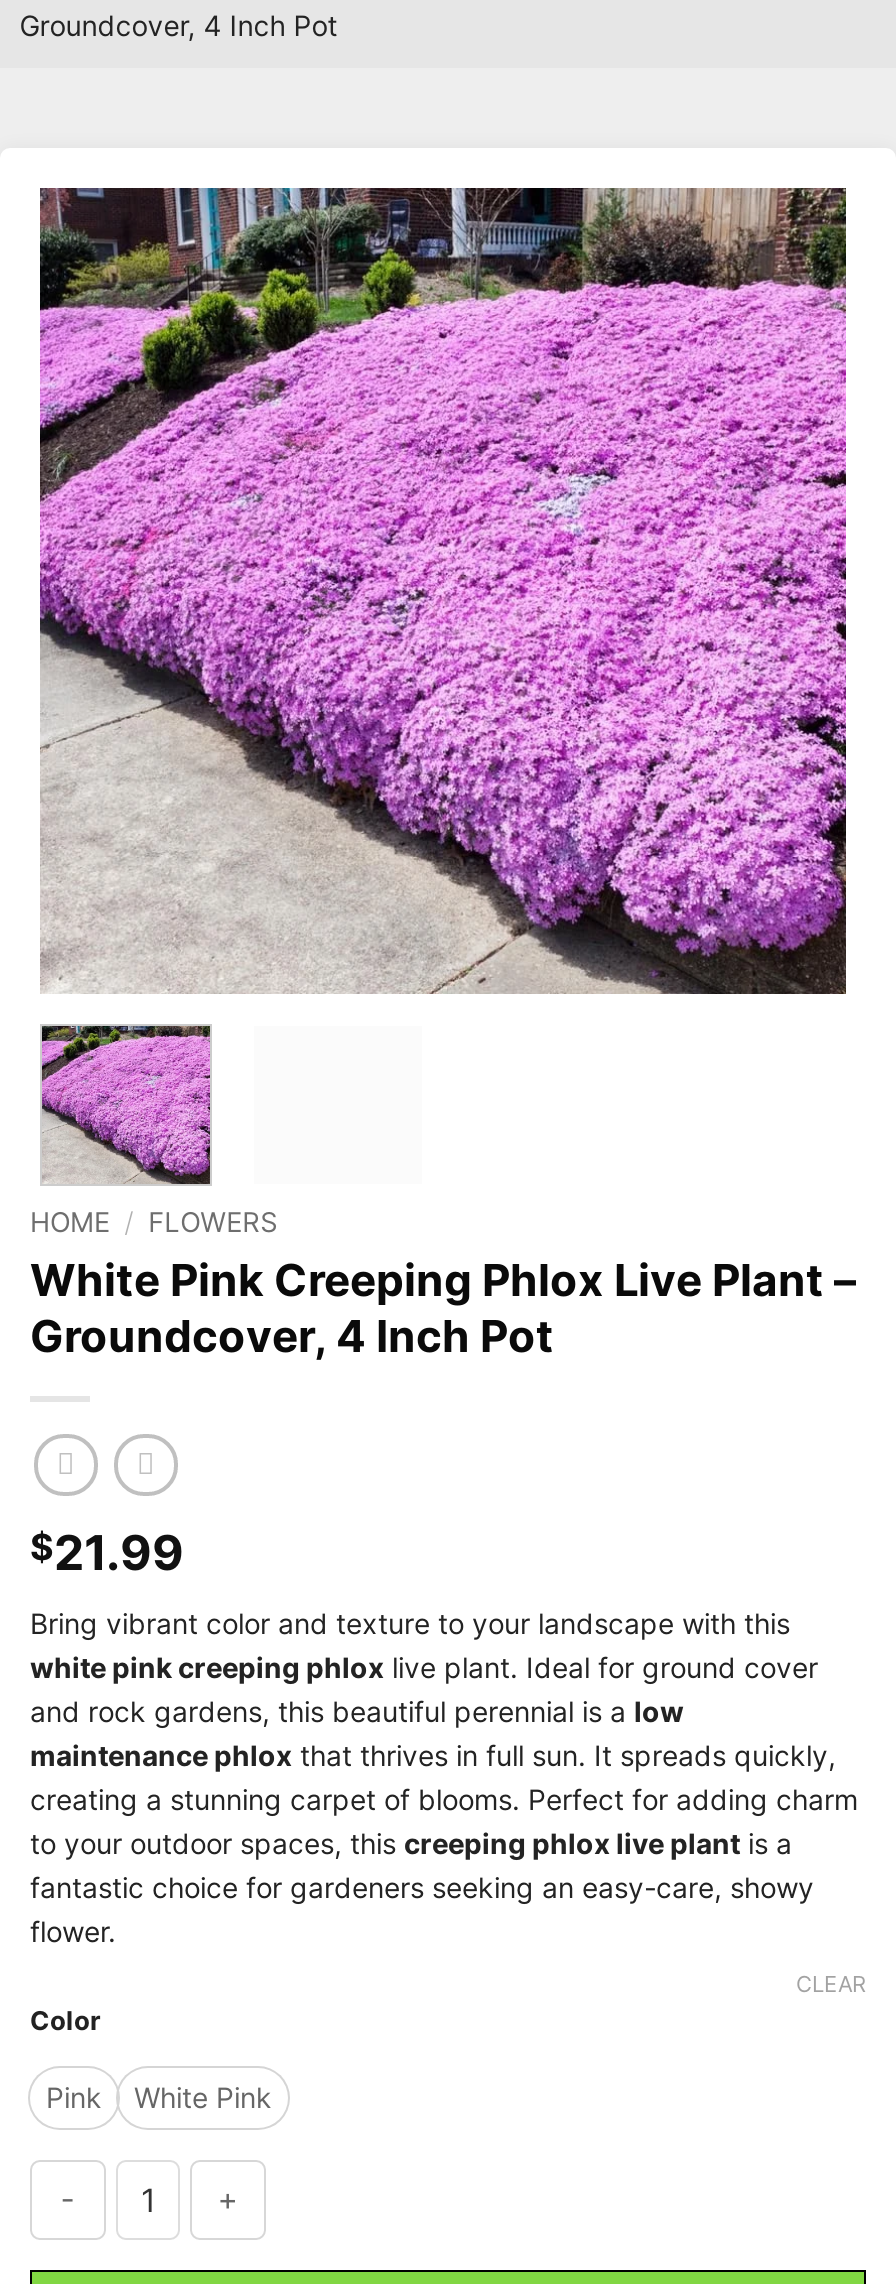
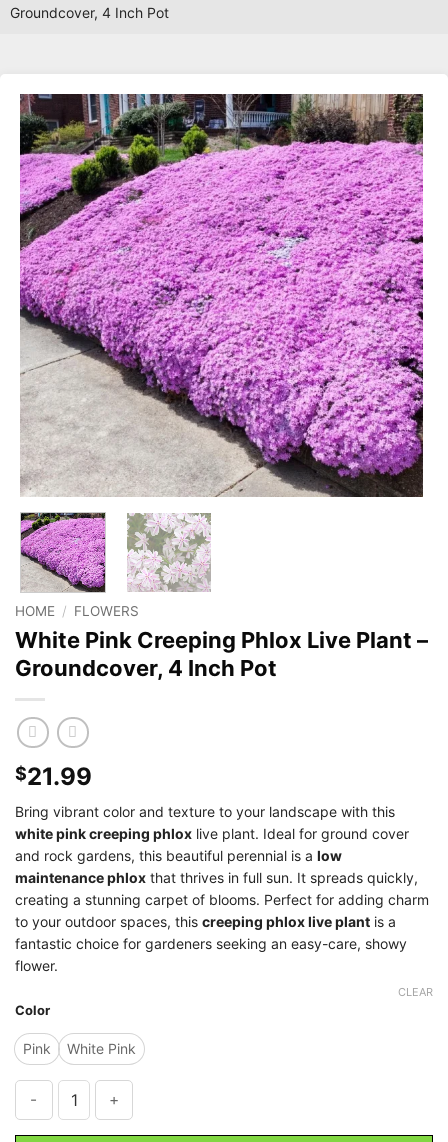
none -> [126,512,212,592] [image]

